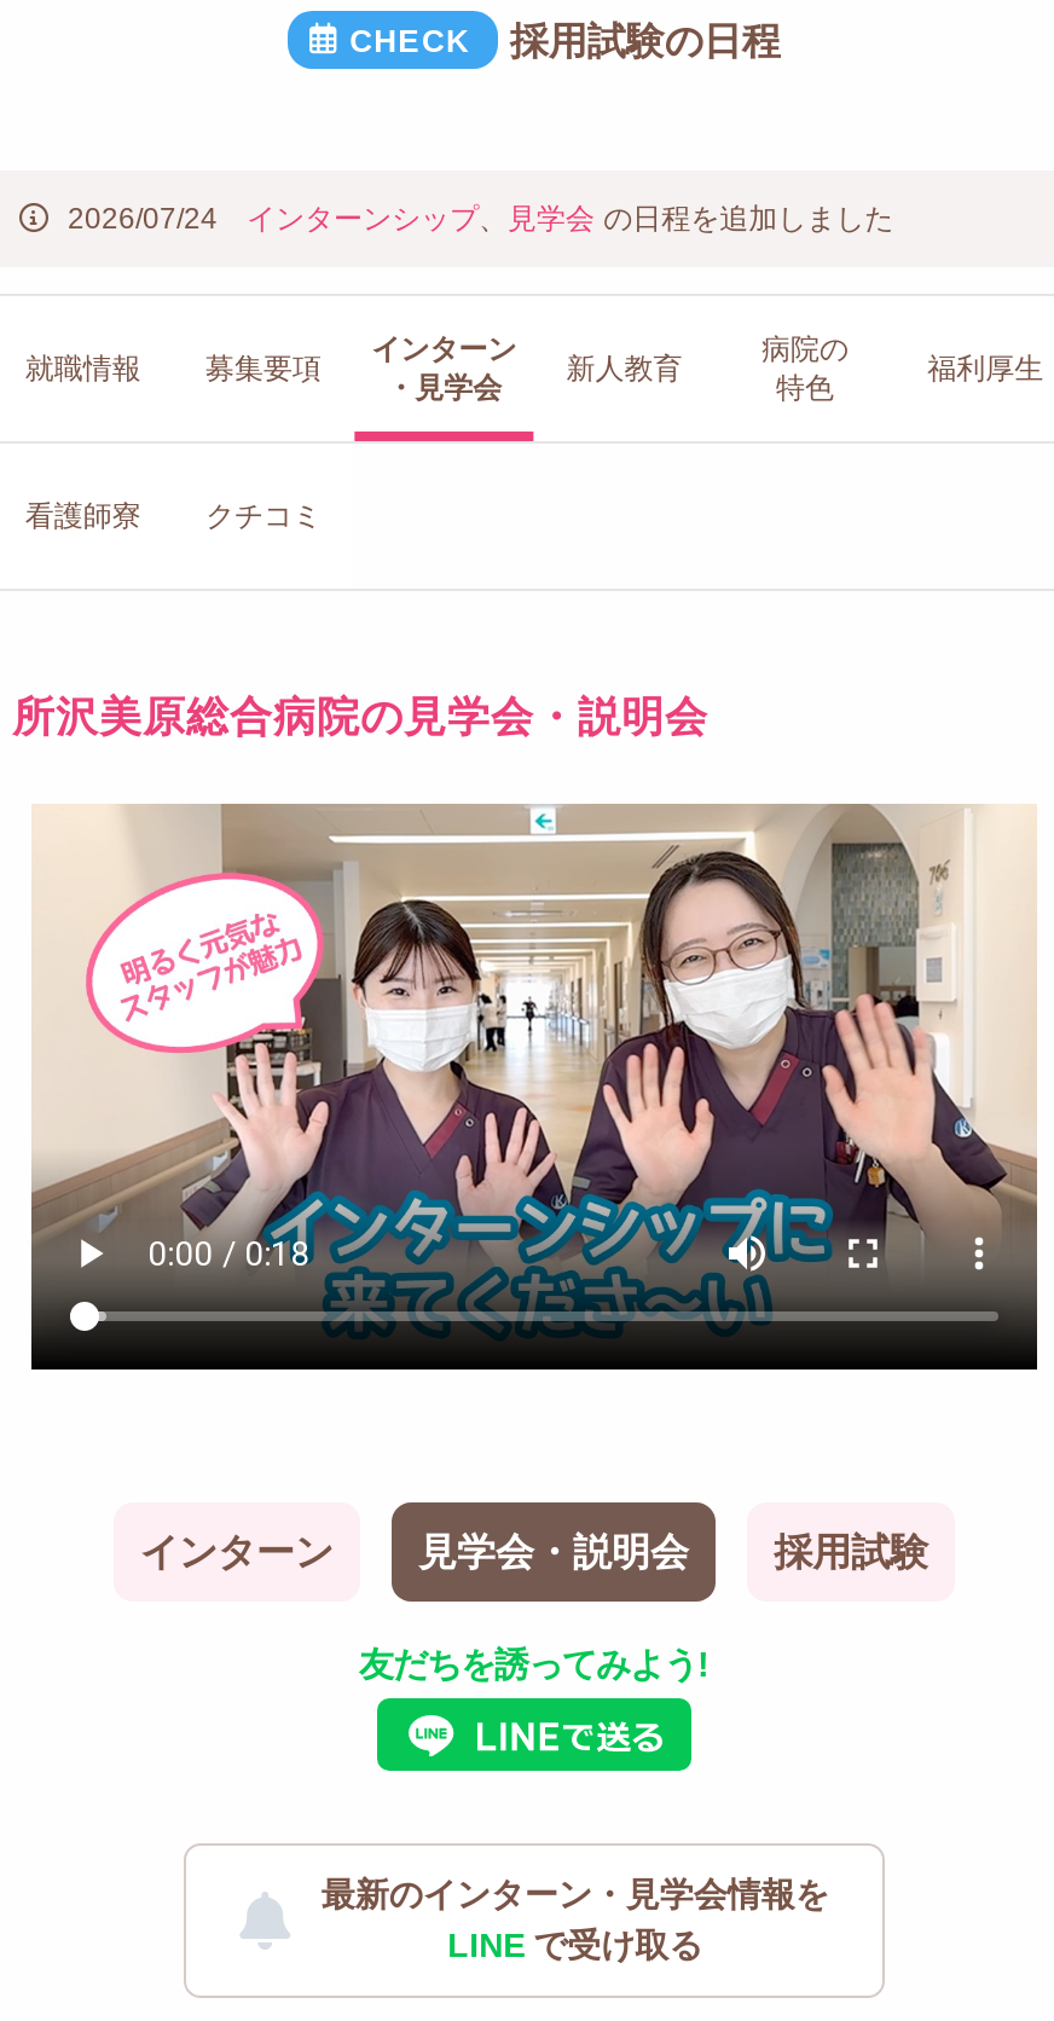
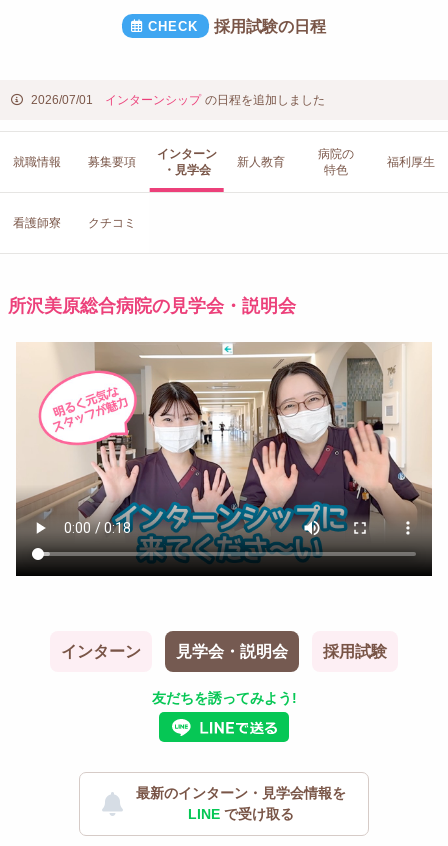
[68,201,893,235] 2026/07/24 | インターンシップ、見学会 の日程を追加しました -> [31,93,325,107] 2026/07/01 | インターンシップ の日程を追加しました

